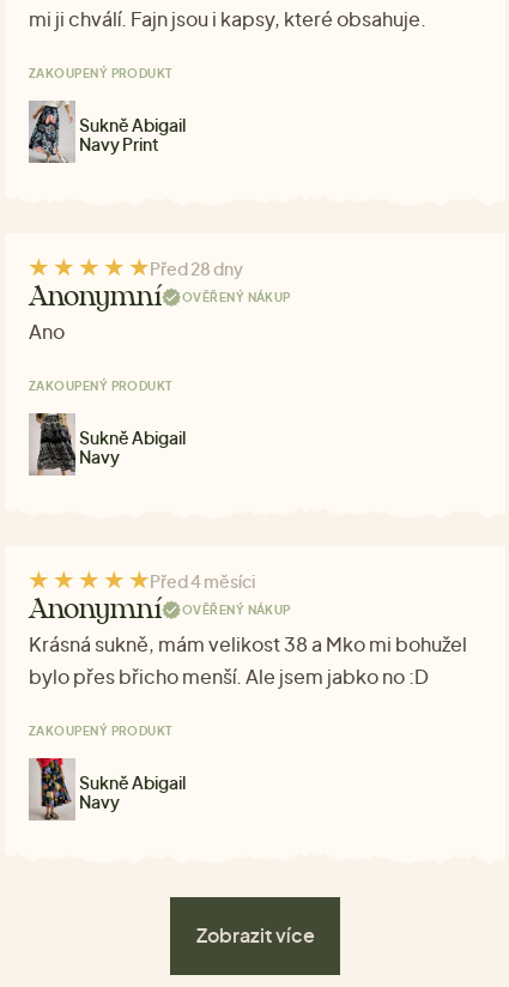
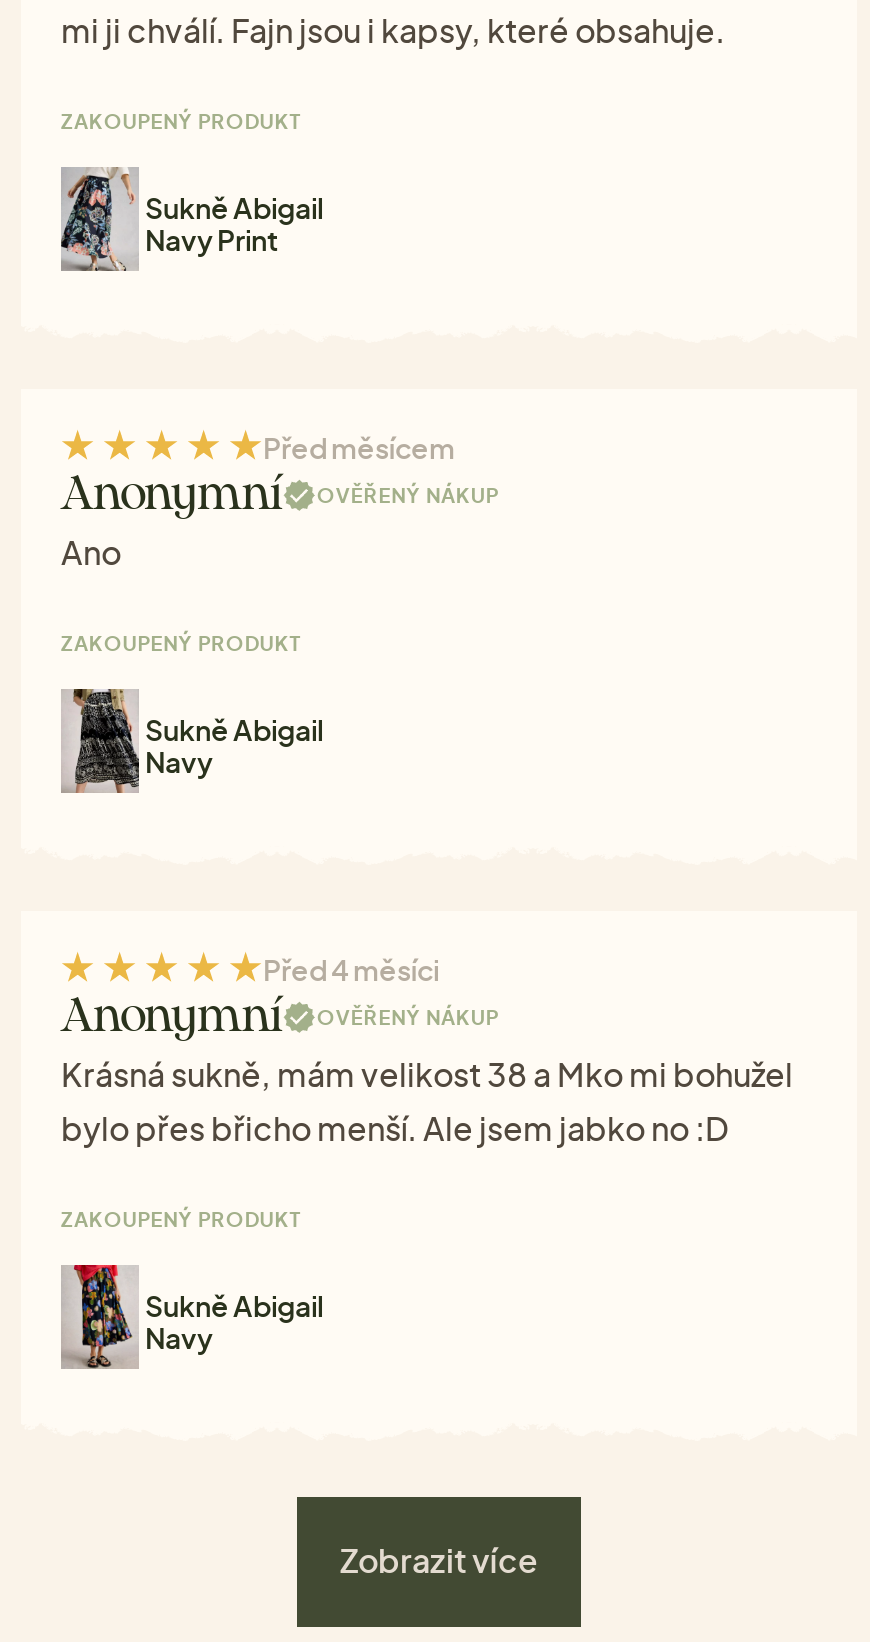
[150,257,243,279] Před 28 dny -> [263,428,455,464] Před měsícem

